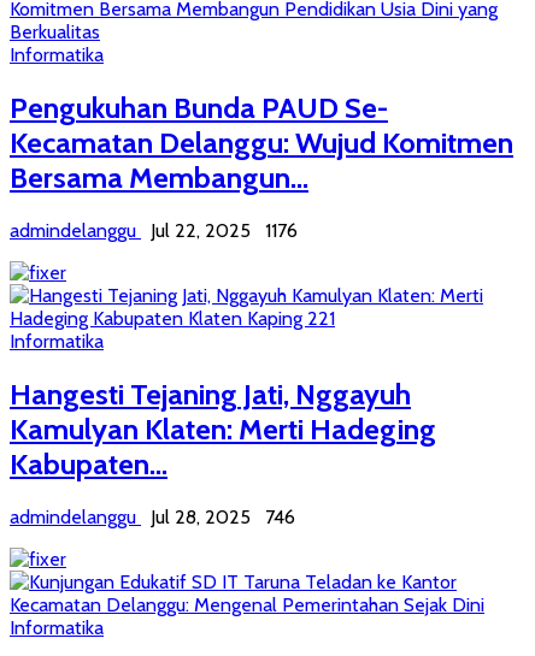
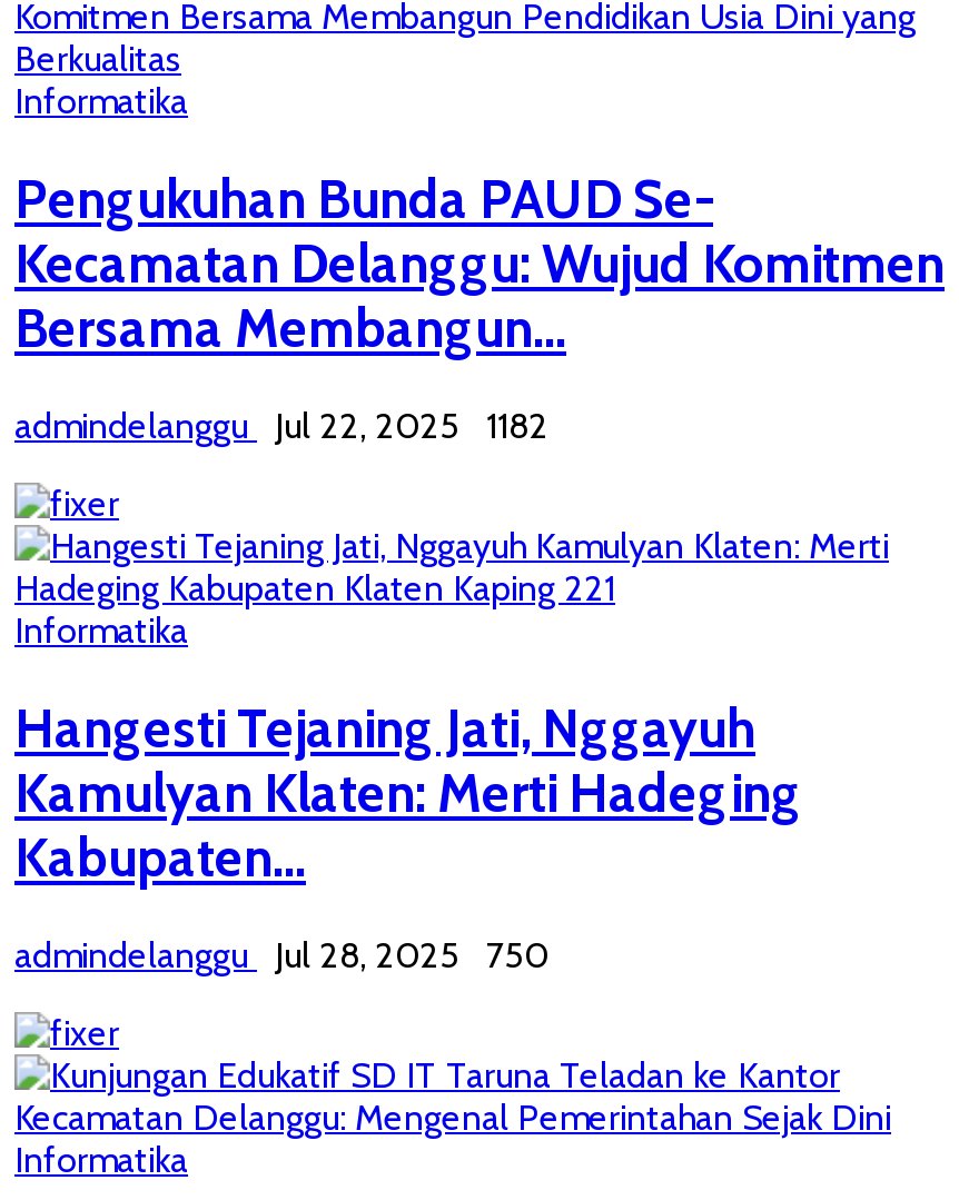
[10,219,298,242] admindelanggu Jul 22, 2025 1176 -> [14,405,548,447] admindelanggu Jul 22, 2025 1182
[10,505,295,528] admindelanggu Jul 28, 2025 746 -> [14,934,548,976] admindelanggu Jul 28, 2025 750

